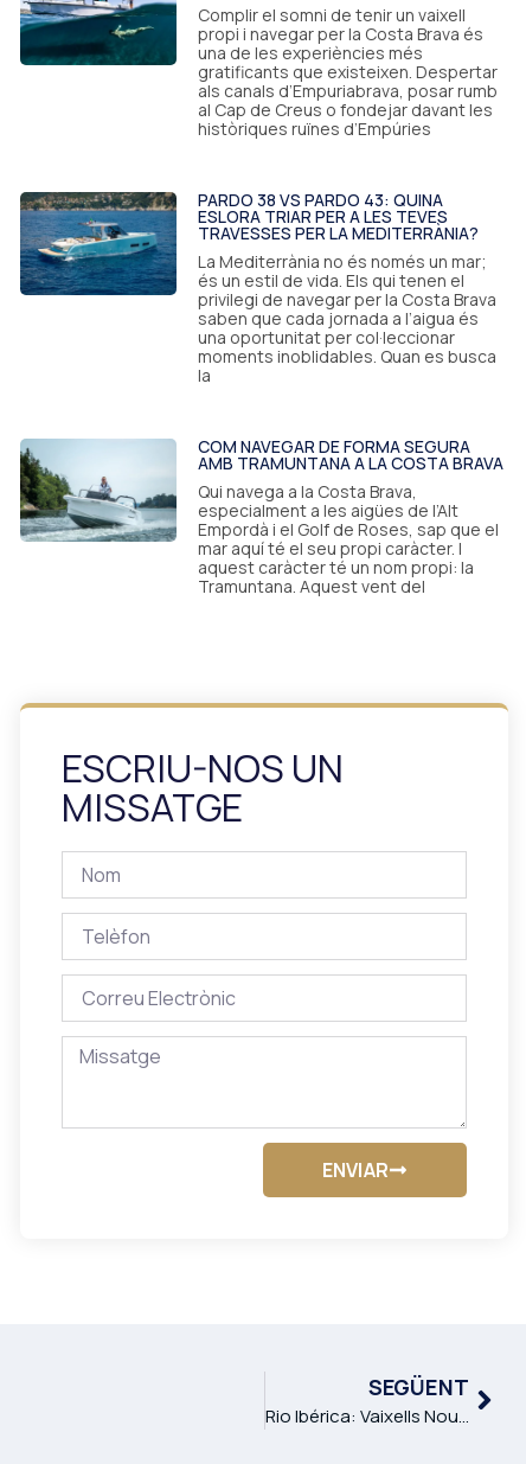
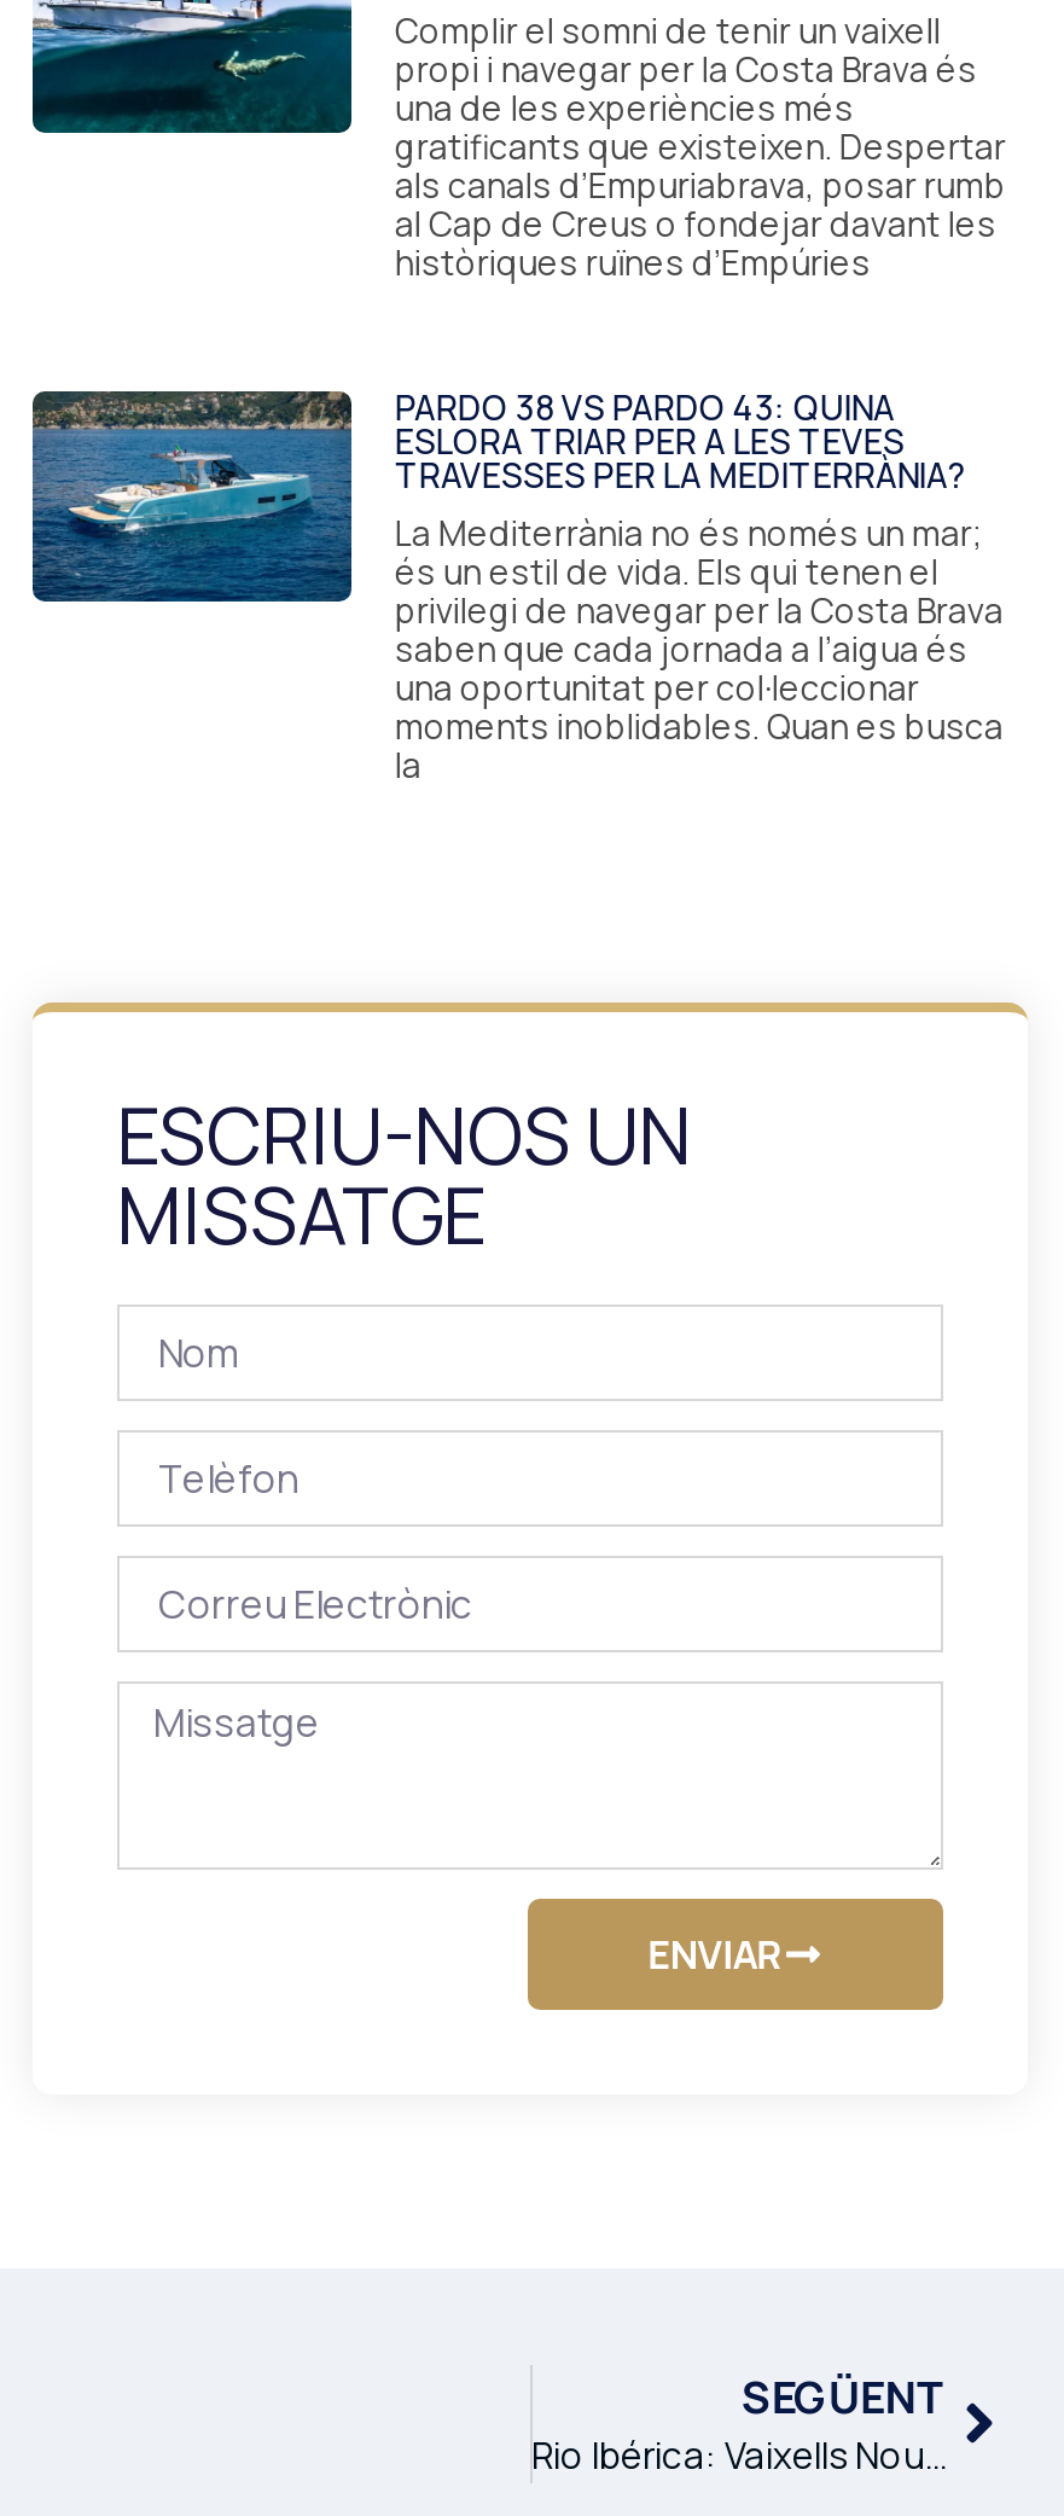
[19,435,503,597] [image] | COM NAVEGAR DE FORMA SEGURA | AMB TRAMUNTANA A LA COSTA BRAVA | Qui navega a la Costa Brava, | especialment a les aigües de l’Alt | Empordà i el Golf de Roses, sap que el | mar aquí té el seu propi caràcter. I | aquest caràcter té un nom propi: la | Tramuntana. Aquest vent del -> none

